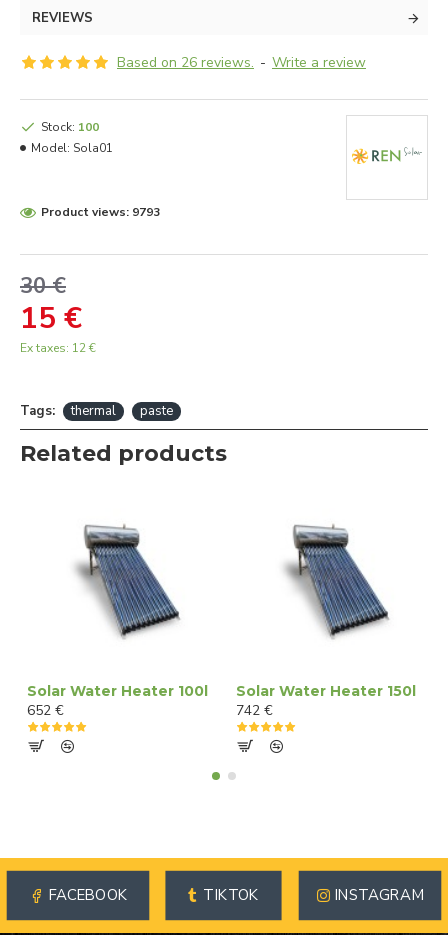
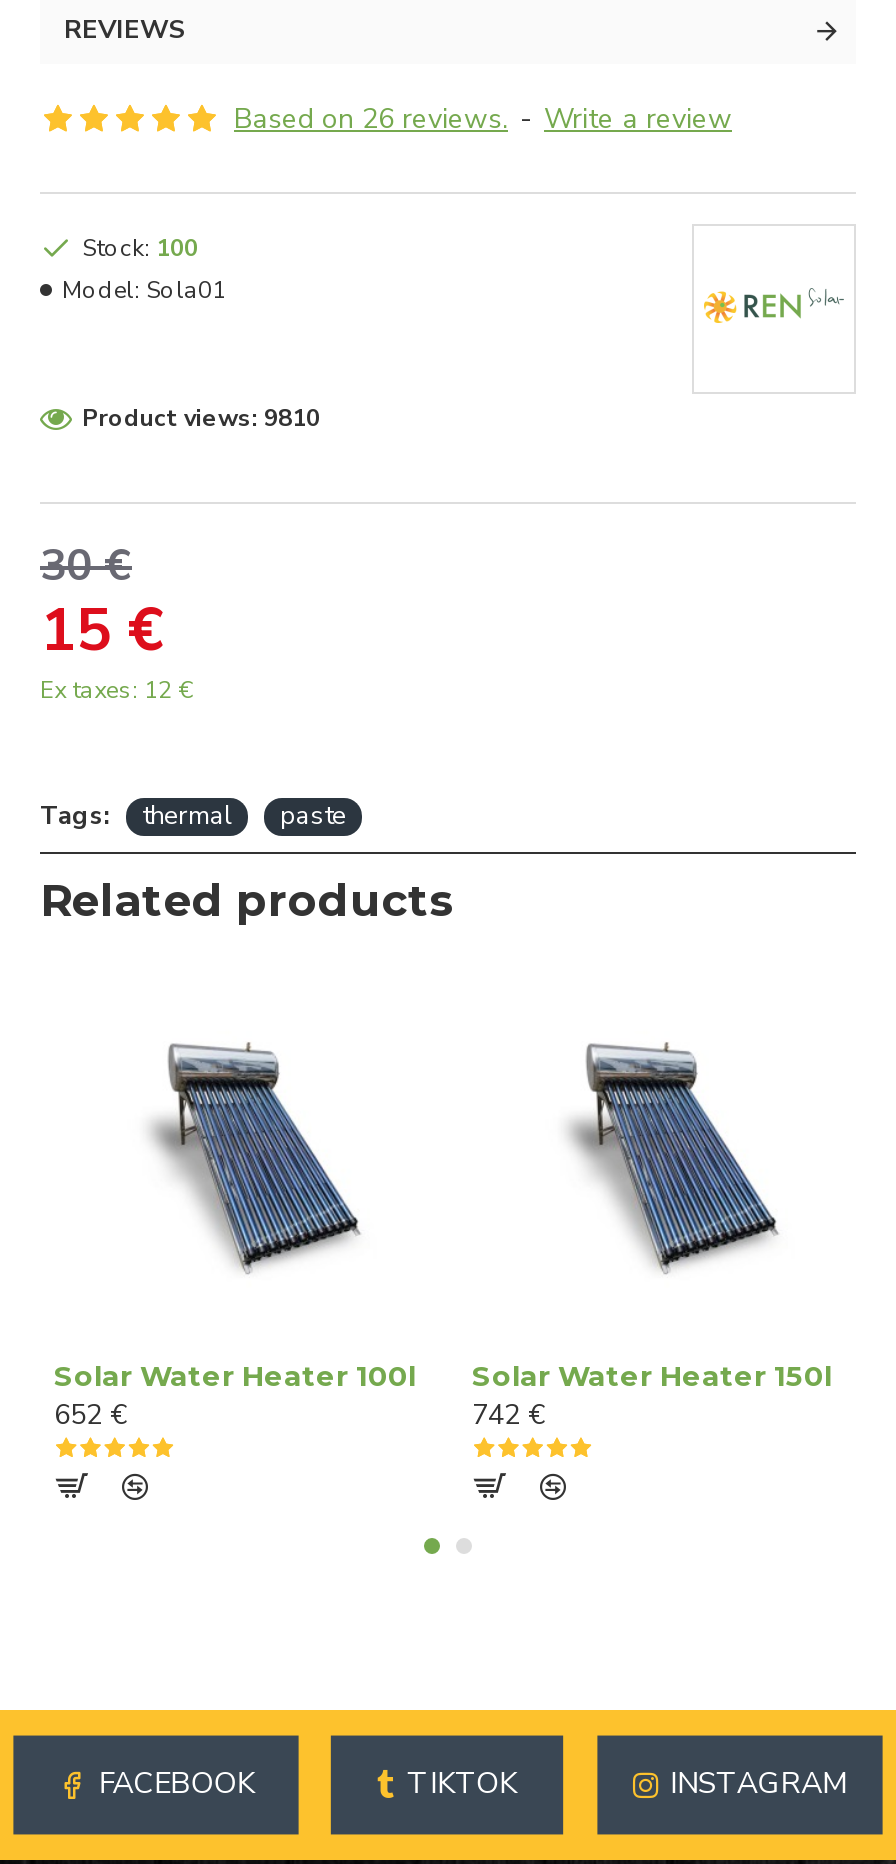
[41,204,160,220] Product views: 9793 -> [82,402,320,434] Product views: 9810

